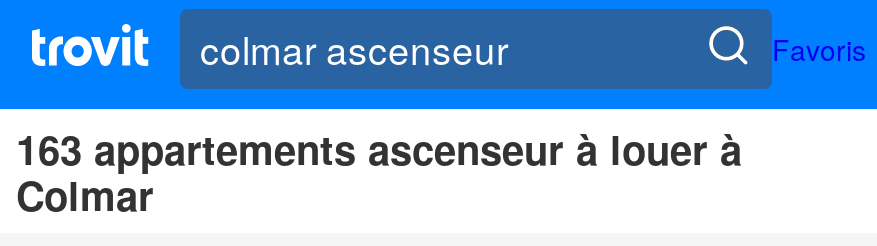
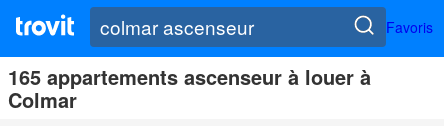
[16,120,742,178] 163 appartements ascenseur à louer à -> [8,62,371,91] 165 appartements ascenseur à louer à

